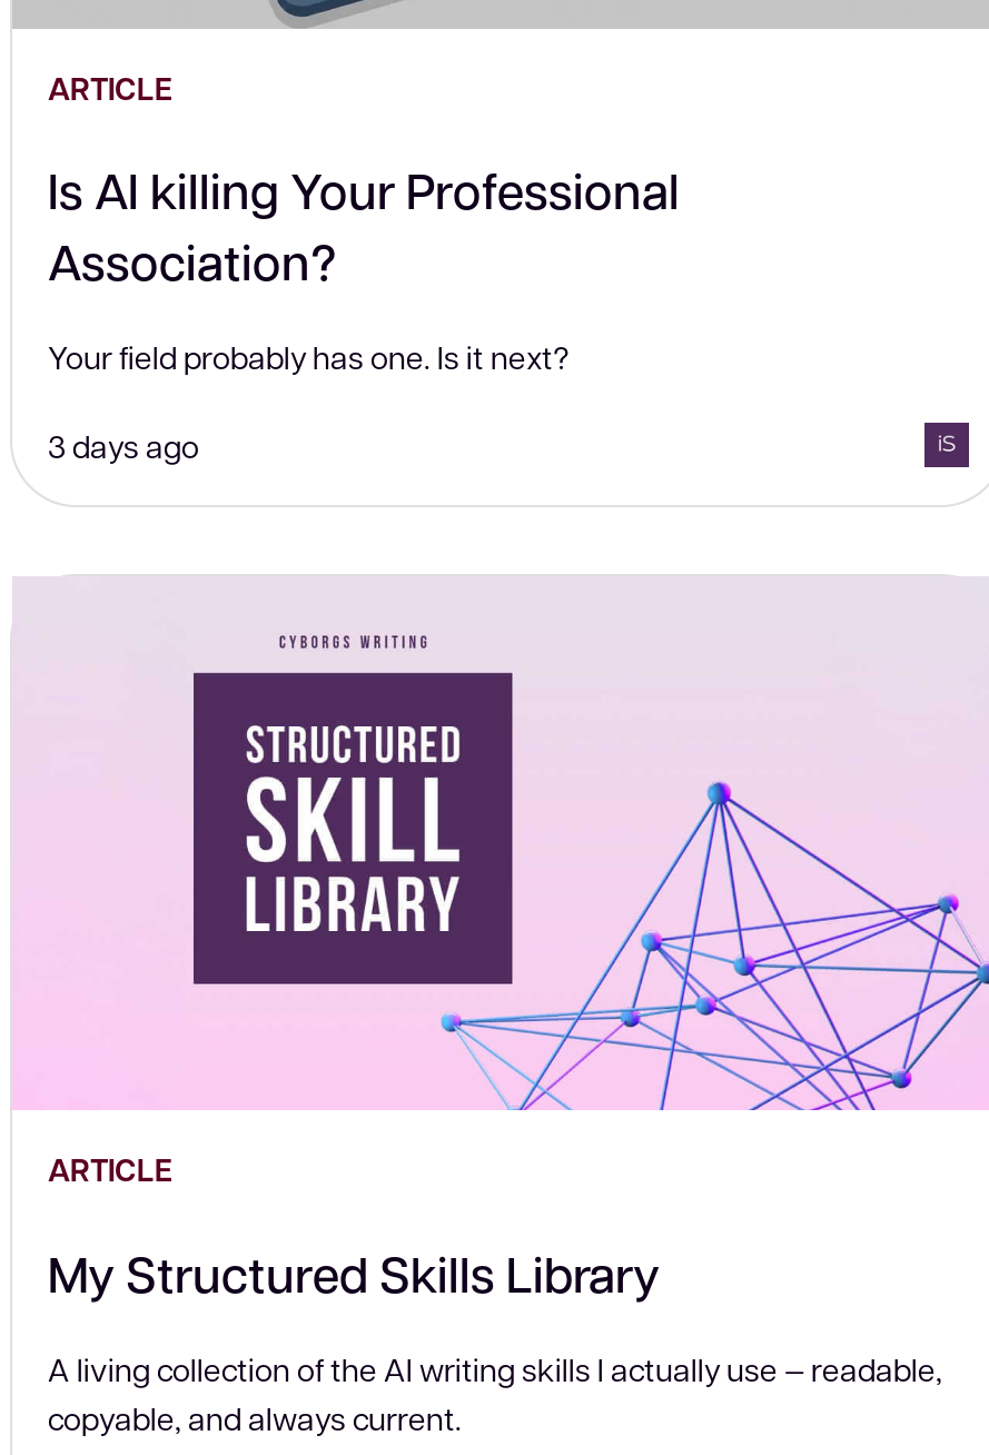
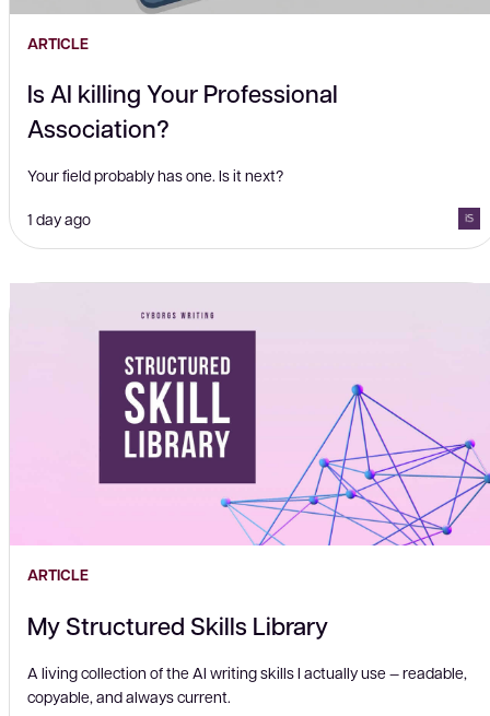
[48,425,199,465] 3 days ago -> [27,209,91,229] 1 day ago

